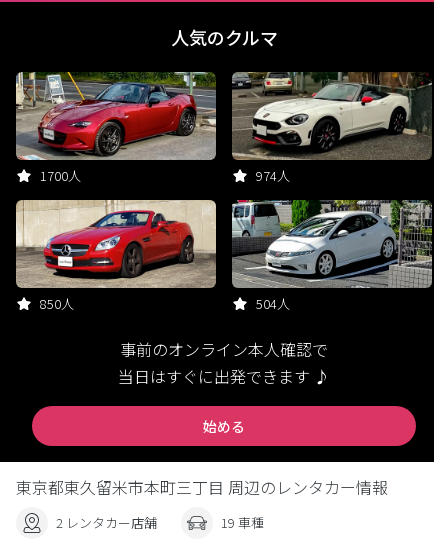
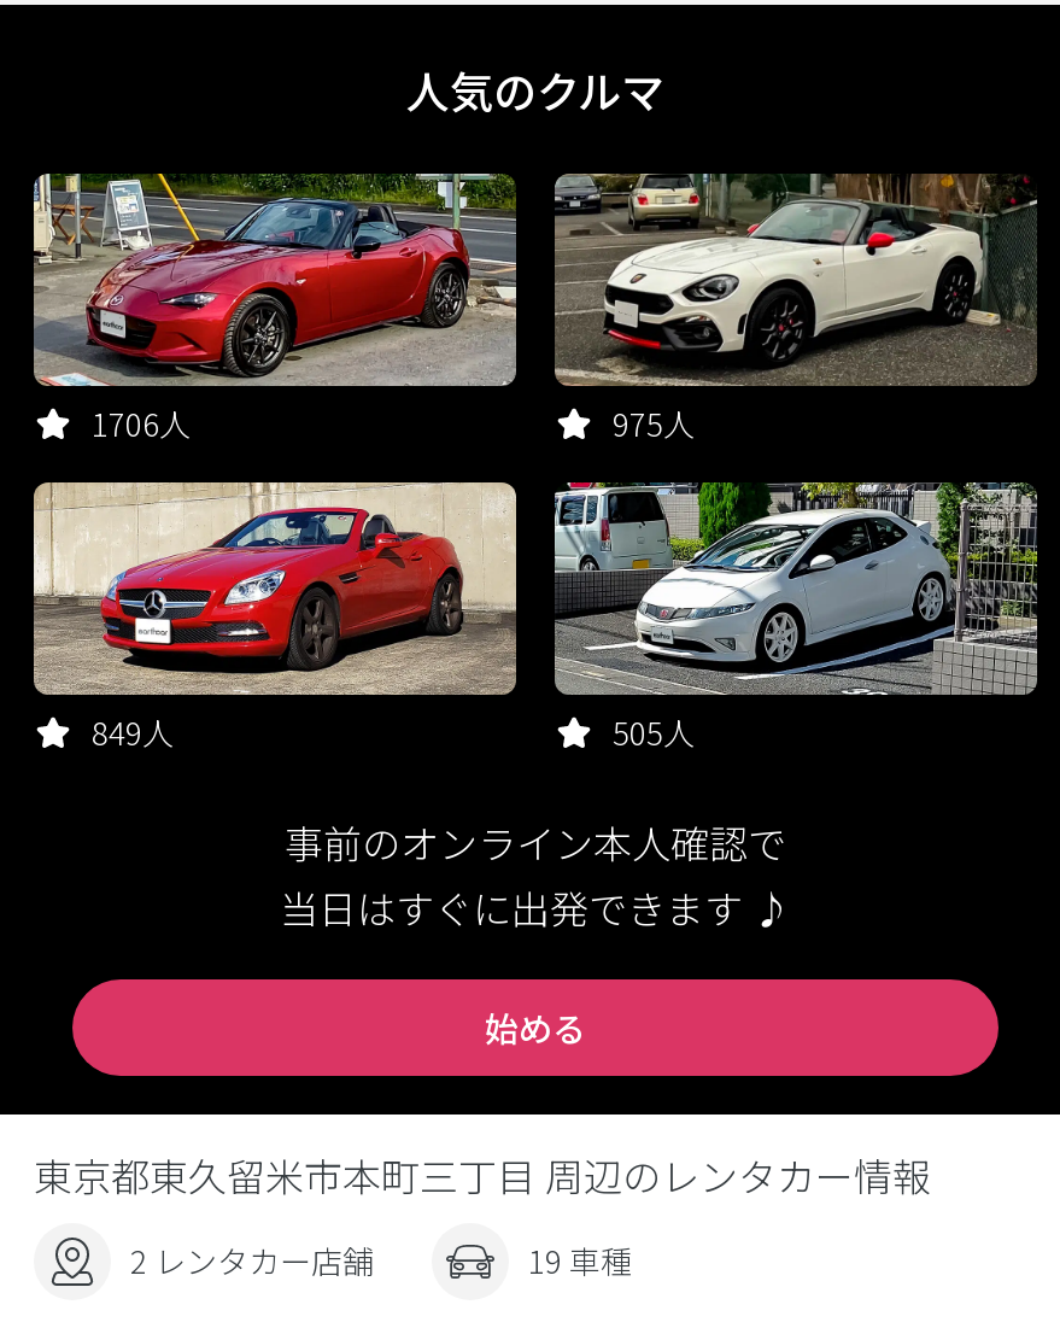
[40,166,81,185] 1700人 -> [92,400,191,446] 1706人
[256,166,290,185] 974人 -> [613,400,695,446] 975人
[40,294,74,313] 850人 -> [92,709,174,755] 849人
[256,294,290,313] 504人 -> [613,709,695,755] 505人

